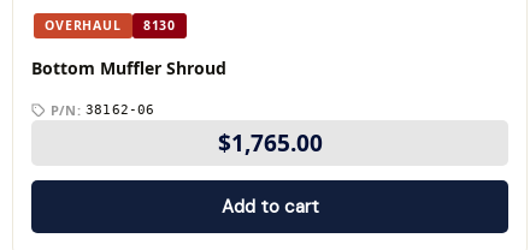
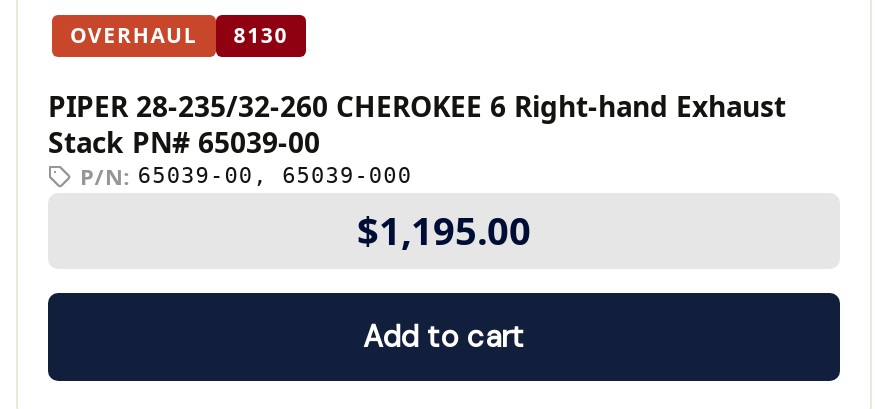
[31,57,322,159] Bottom Muffler Shroud | P/N: 38162-06 | $1,765.00 -> [48,87,786,257] PIPER 28-235/32-260 CHEROKEE 6 Right-hand Exhaust | Stack PN# 65039-00 | P/N: 65039-00, 65039-000 | $1,195.00

